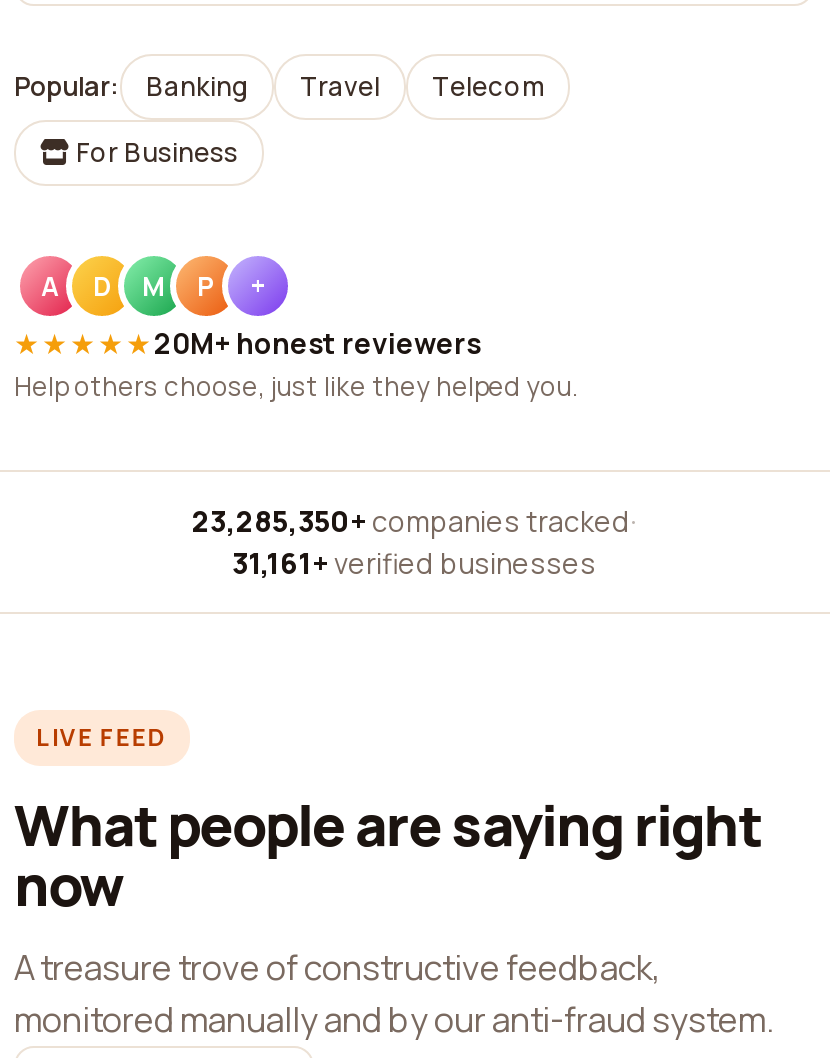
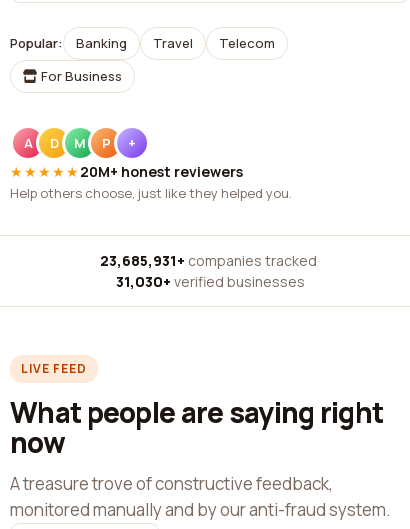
[192,502,636,540] 23,285,350+ companies tracked · -> [100,251,320,270] 23,685,931+ companies tracked ·
[232,544,596,582] 31,161+ verified businesses -> [115,272,304,291] 31,030+ verified businesses

